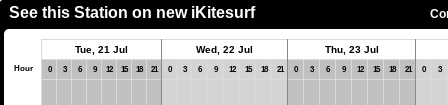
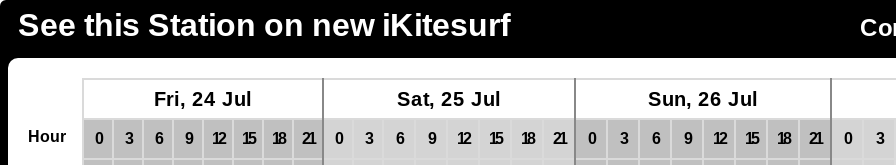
[75,44,128,55] Tue, 21 Jul -> [154,88,252,110] Fri, 24 Jul
[196,44,253,55] Wed, 22 Jul -> [397,88,501,110] Sat, 25 Jul
[324,44,378,55] Thu, 23 Jul -> [648,88,758,110] Sun, 26 Jul

